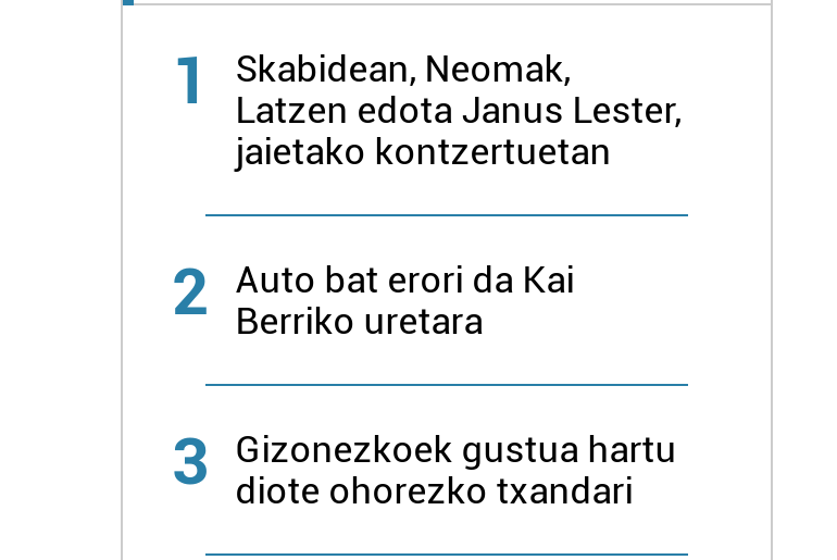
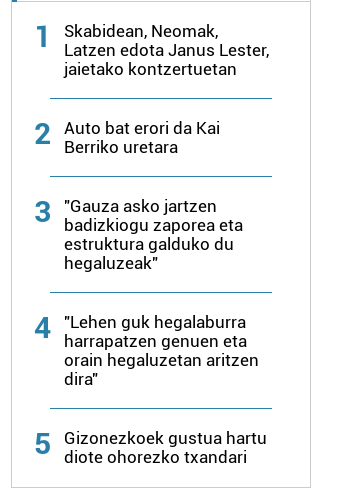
none -> [34,196,259,461] "Gauza asko jartzen | badizkiogu zaporea eta | estruktura galduko du | hegaluzeak" | 4 | "Lehen guk hegalaburra | harrapatzen genuen eta | orain hegaluzetan aritzen | dira" | 5

